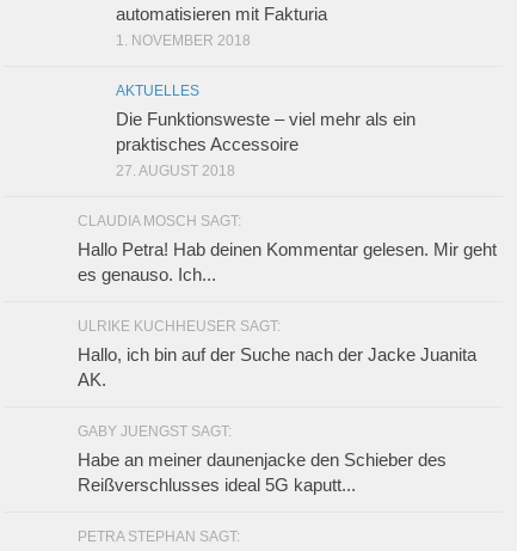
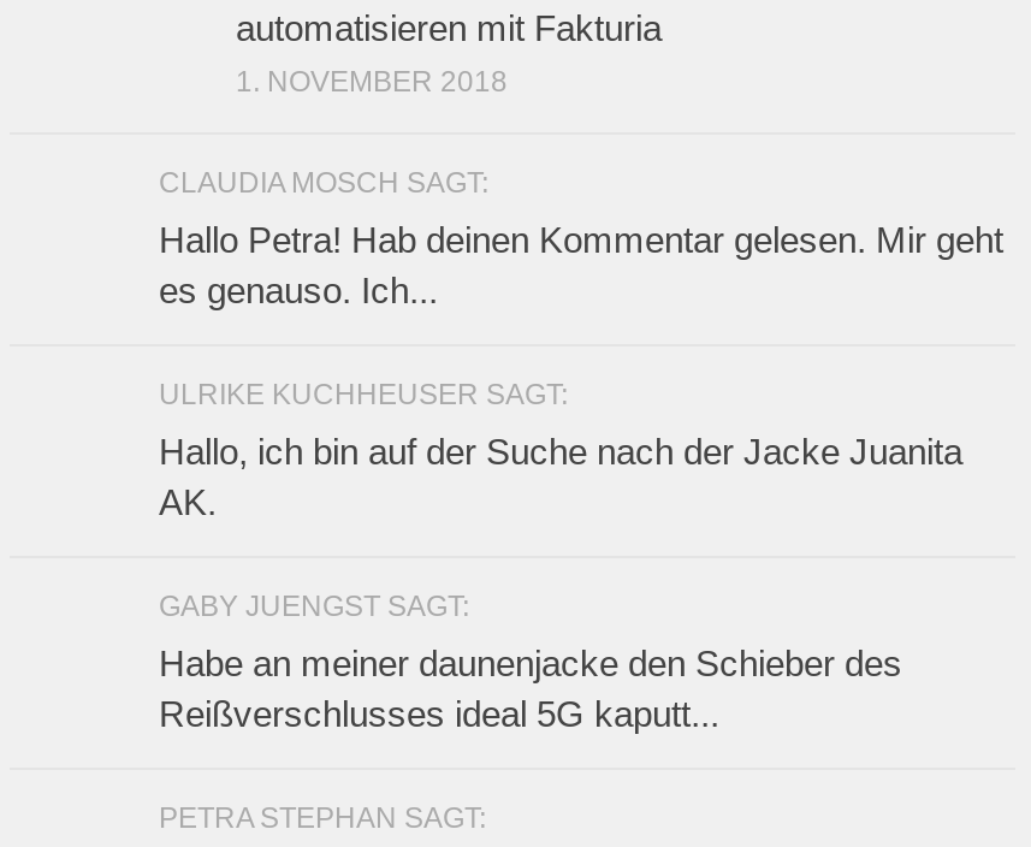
[116,82,416,179] AKTUELLES | Die Funktionsweste – viel mehr als ein | praktisches Accessoire | 27. AUGUST 2018 -> none

